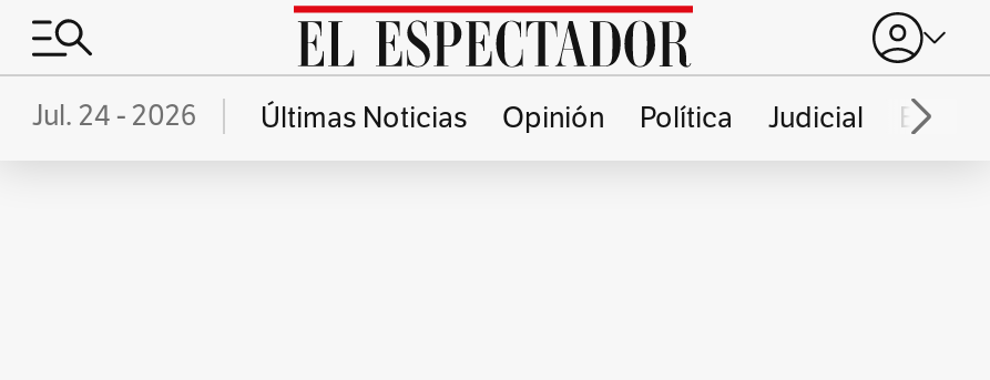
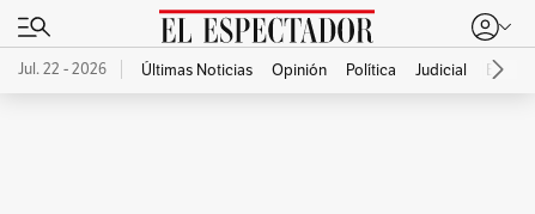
[32,96,196,134] Jul. 24 - 2026 -> [18,59,107,79] Jul. 22 - 2026

